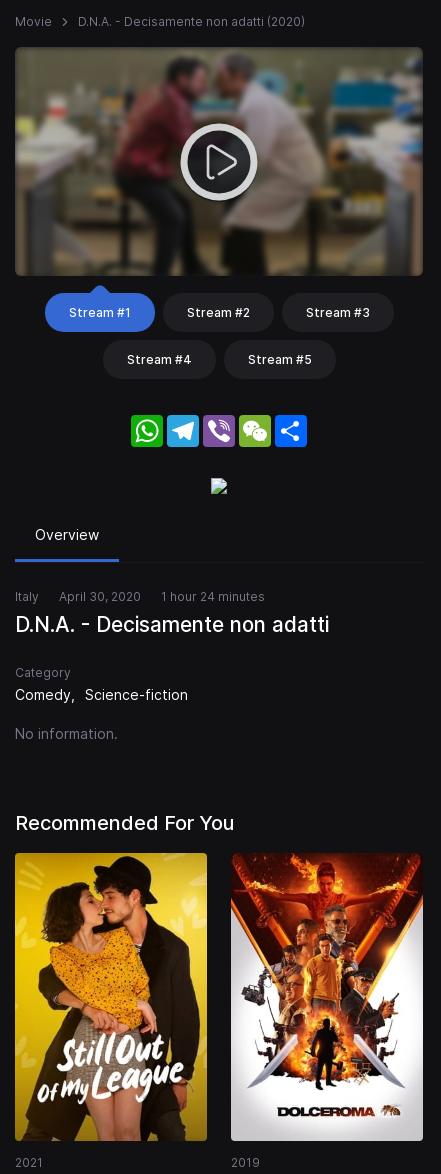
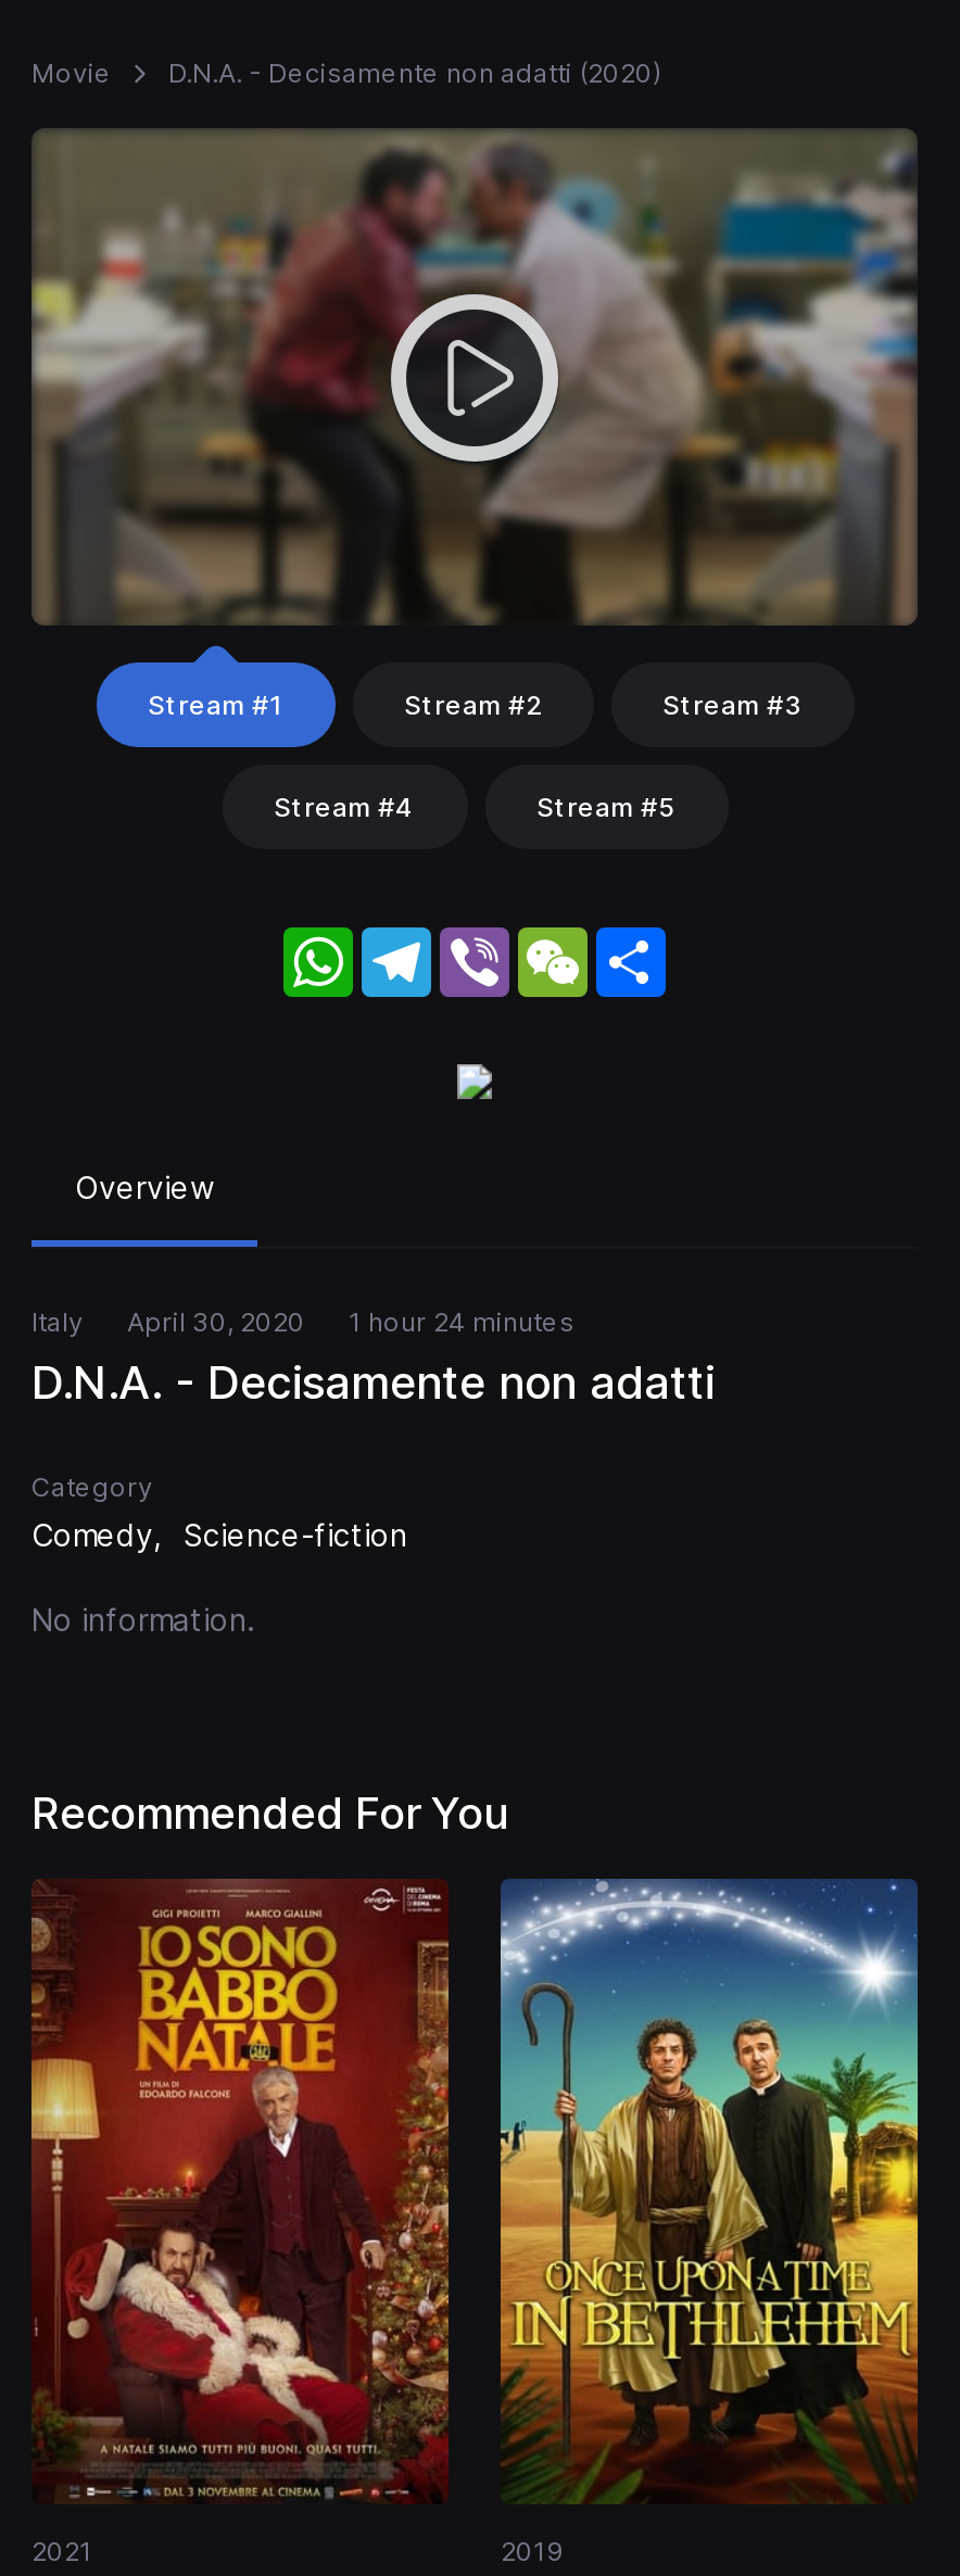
[14,852,208,1142] [image] -> [29,1879,451,2504] [image]
[230,853,424,1142] [image] -> [498,1877,920,2504] [image]

